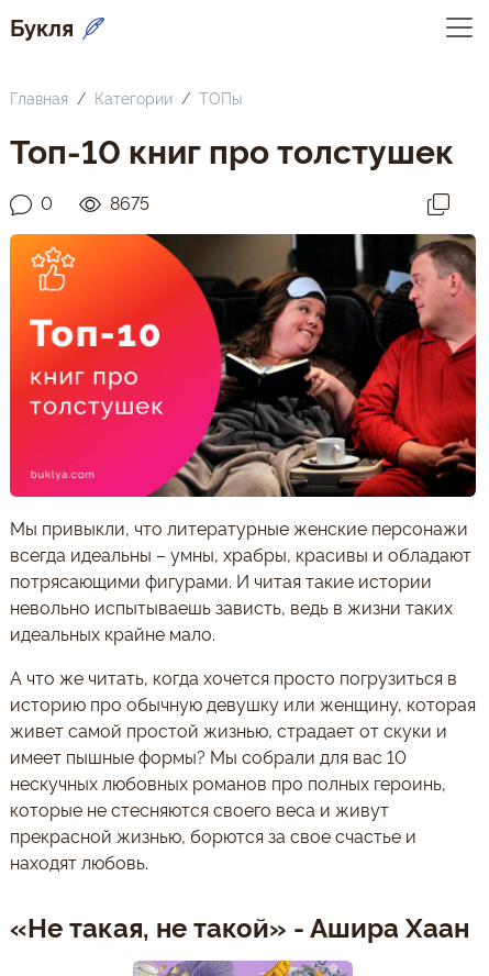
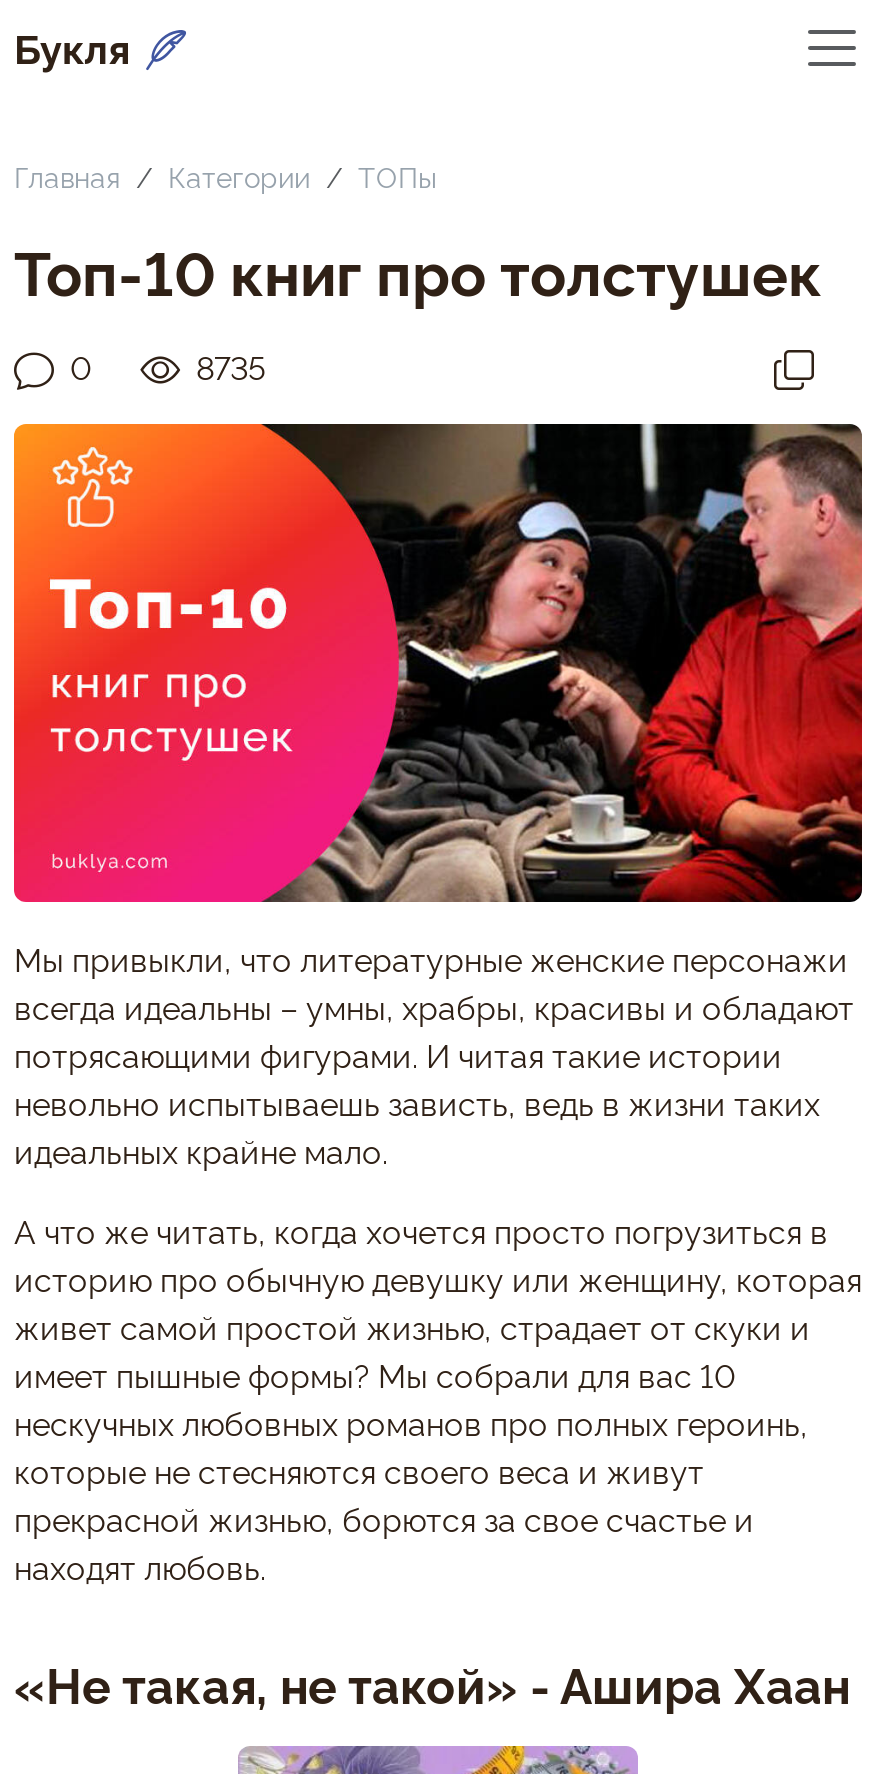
[110,190,149,214] 8675 -> [196,343,266,387] 8735

